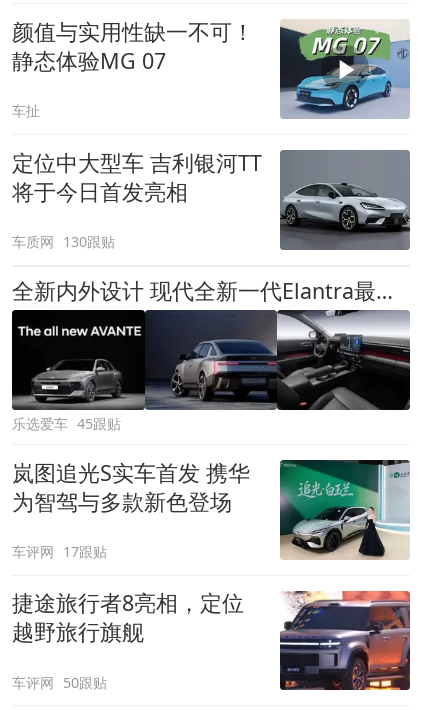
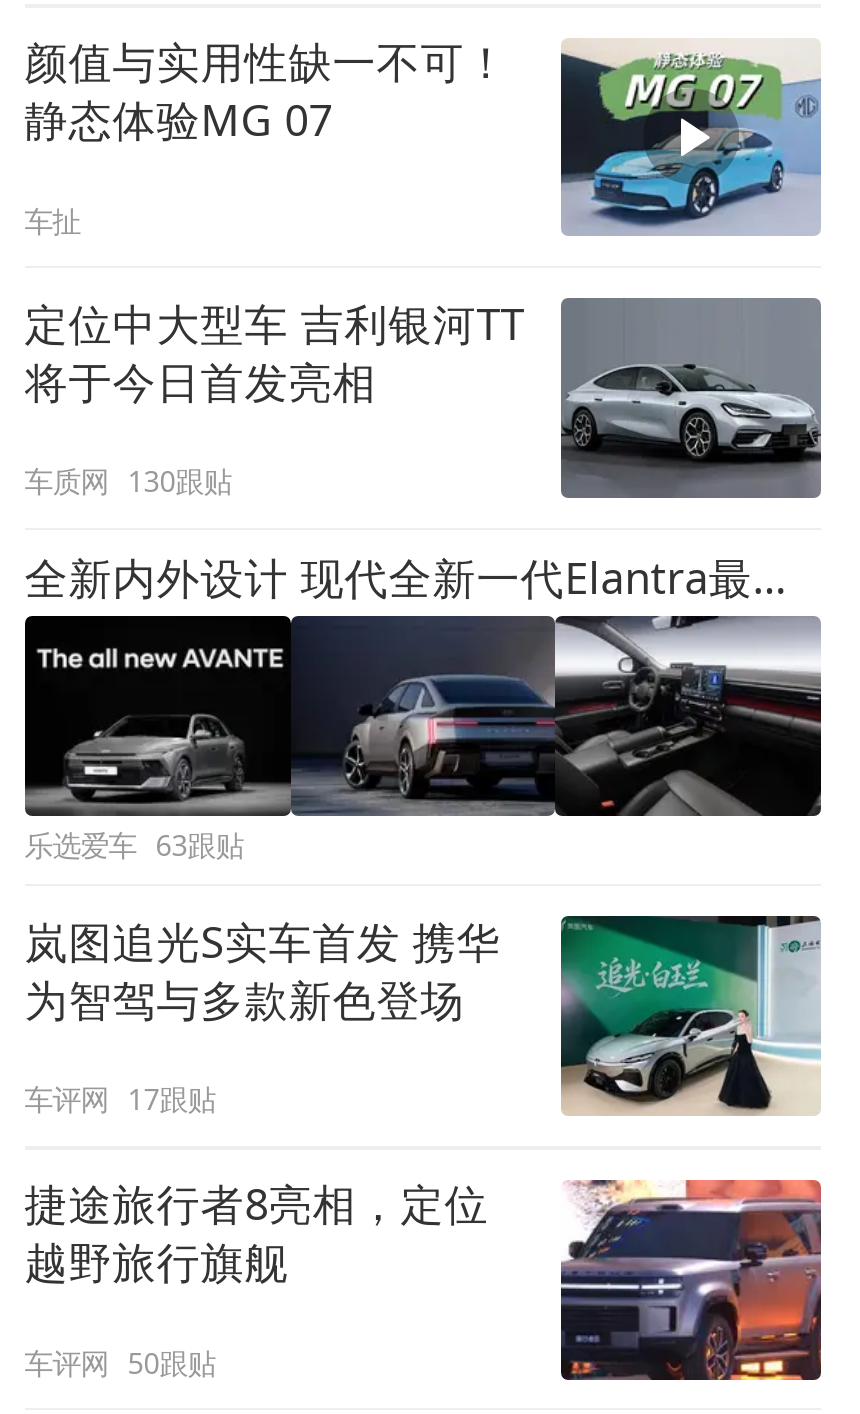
[12,414,121,433] 乐选爱车 45跟贴 -> [24,825,244,863] 乐选爱车 63跟贴

